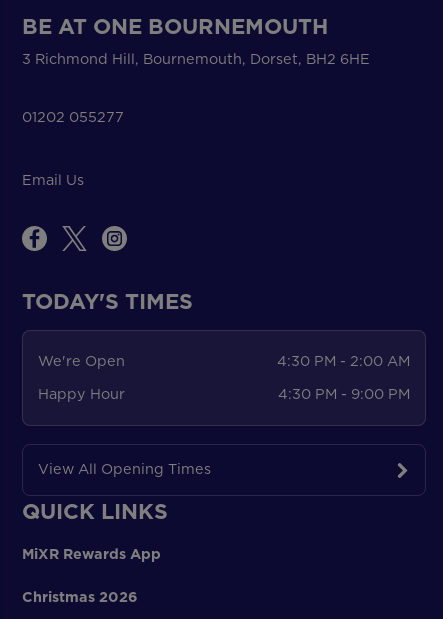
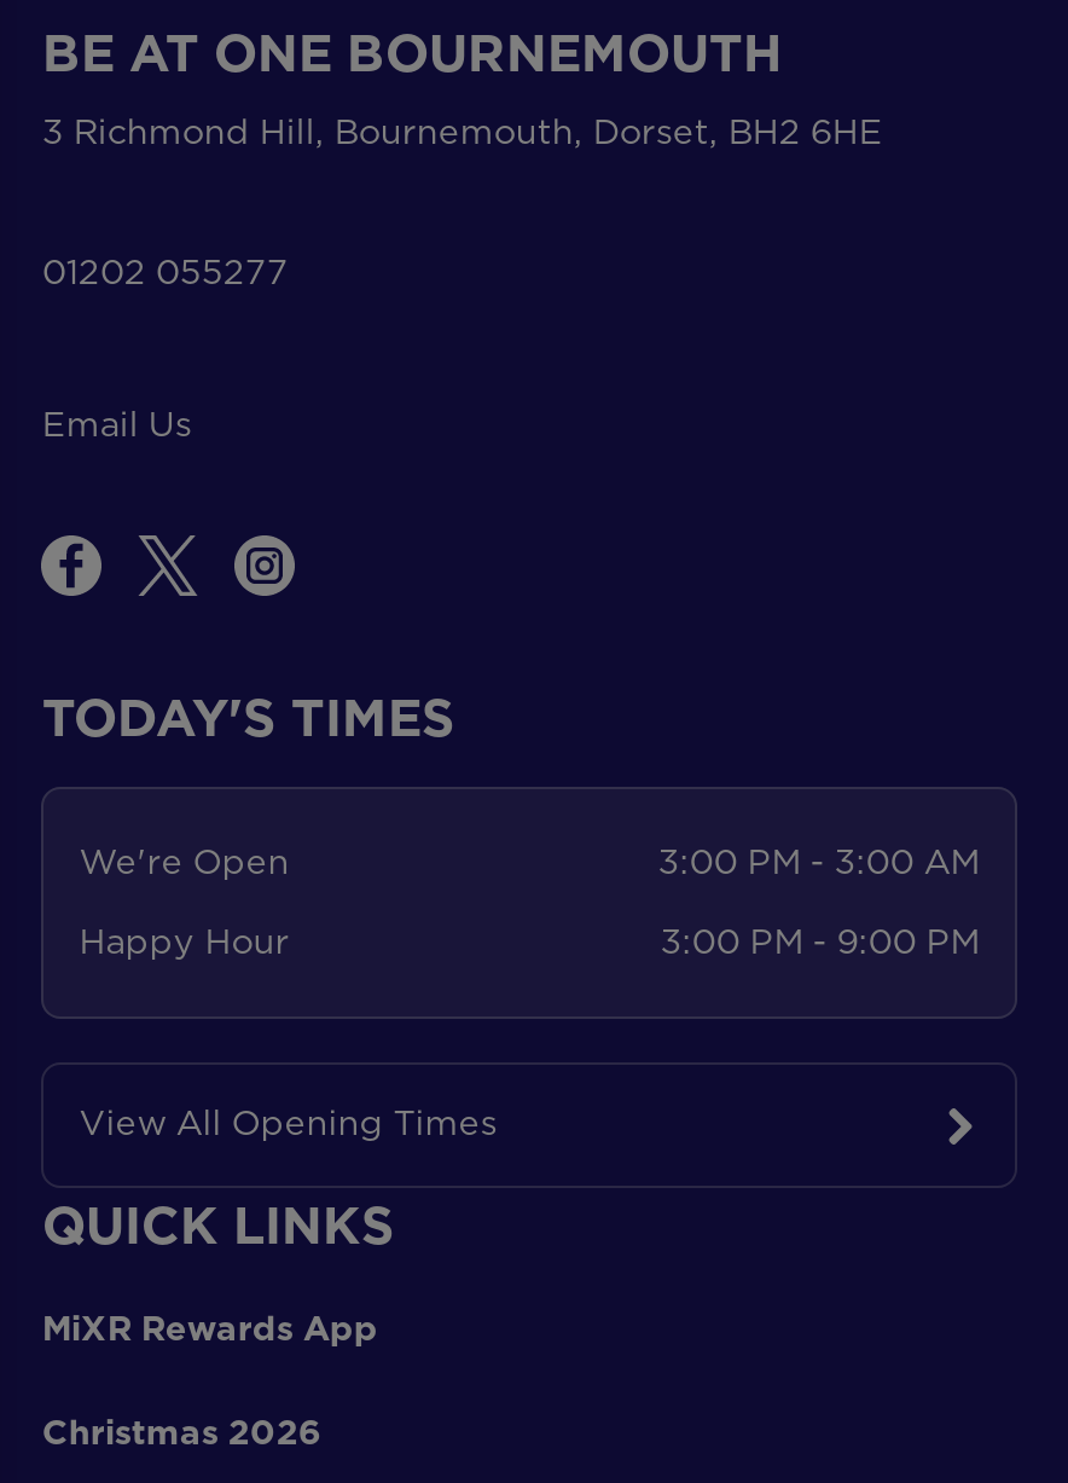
[277,351,410,371] 4:30 PM - 2:00 AM -> [658,838,979,886] 3:00 PM - 3:00 AM
[278,384,410,404] 4:30 PM - 9:00 PM -> [660,917,979,965] 3:00 PM - 9:00 PM

